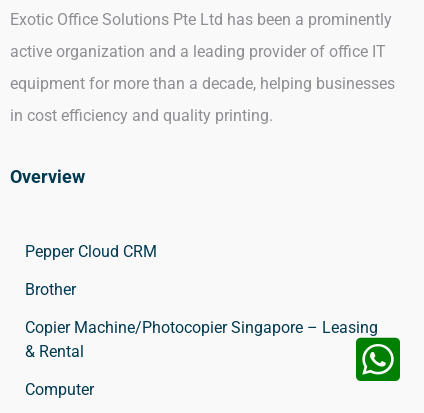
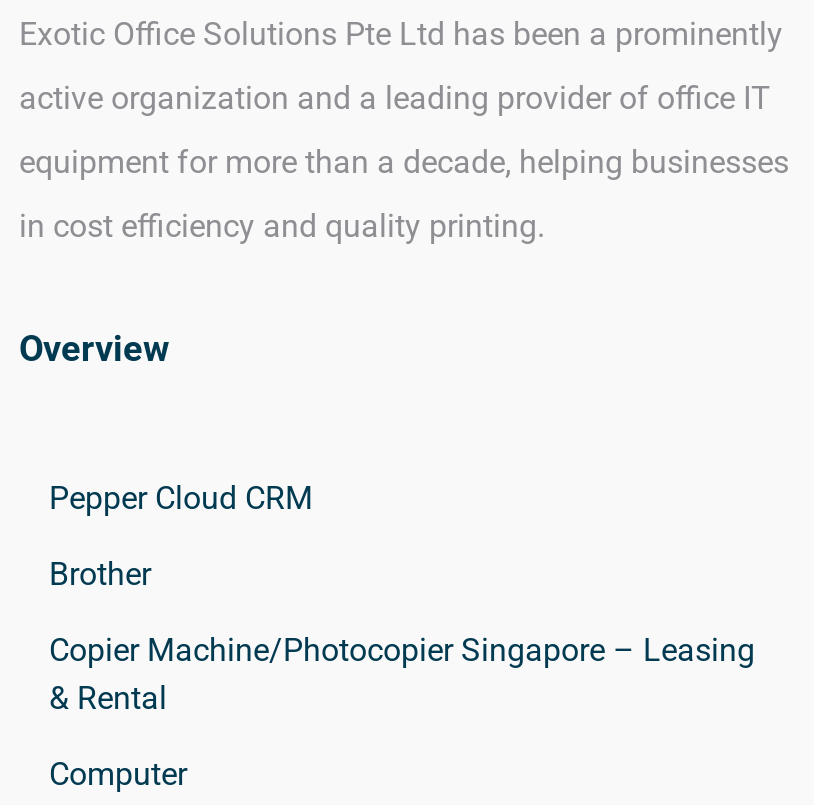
[355,336,401,382] [image] -> none

